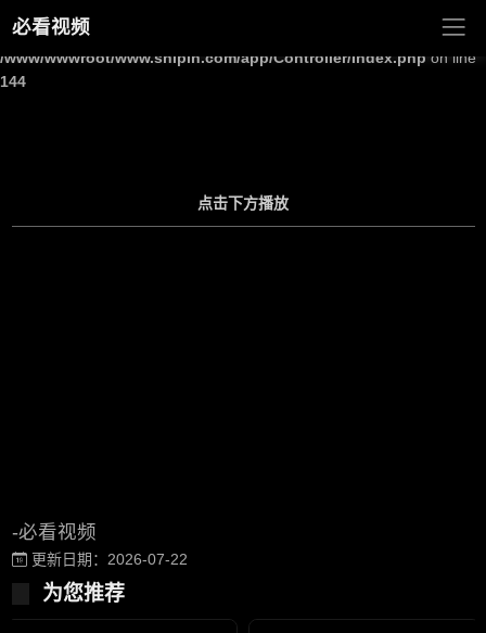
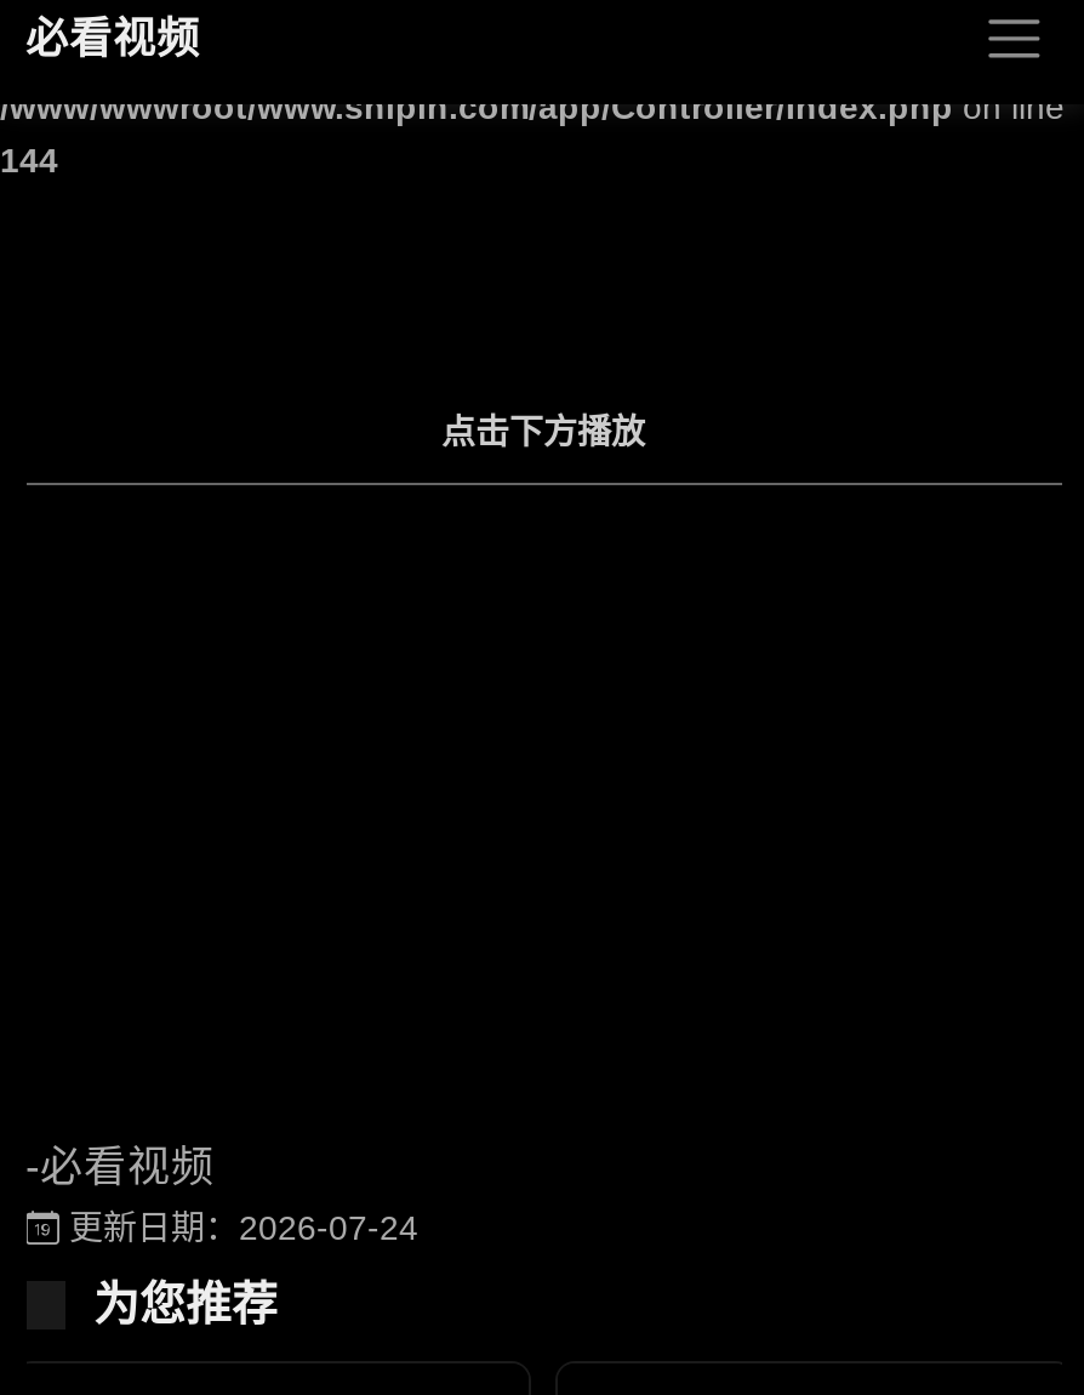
[27,550,187,568] 更新日期：2026-07-22 -> [59,1208,418,1247] 更新日期：2026-07-24

